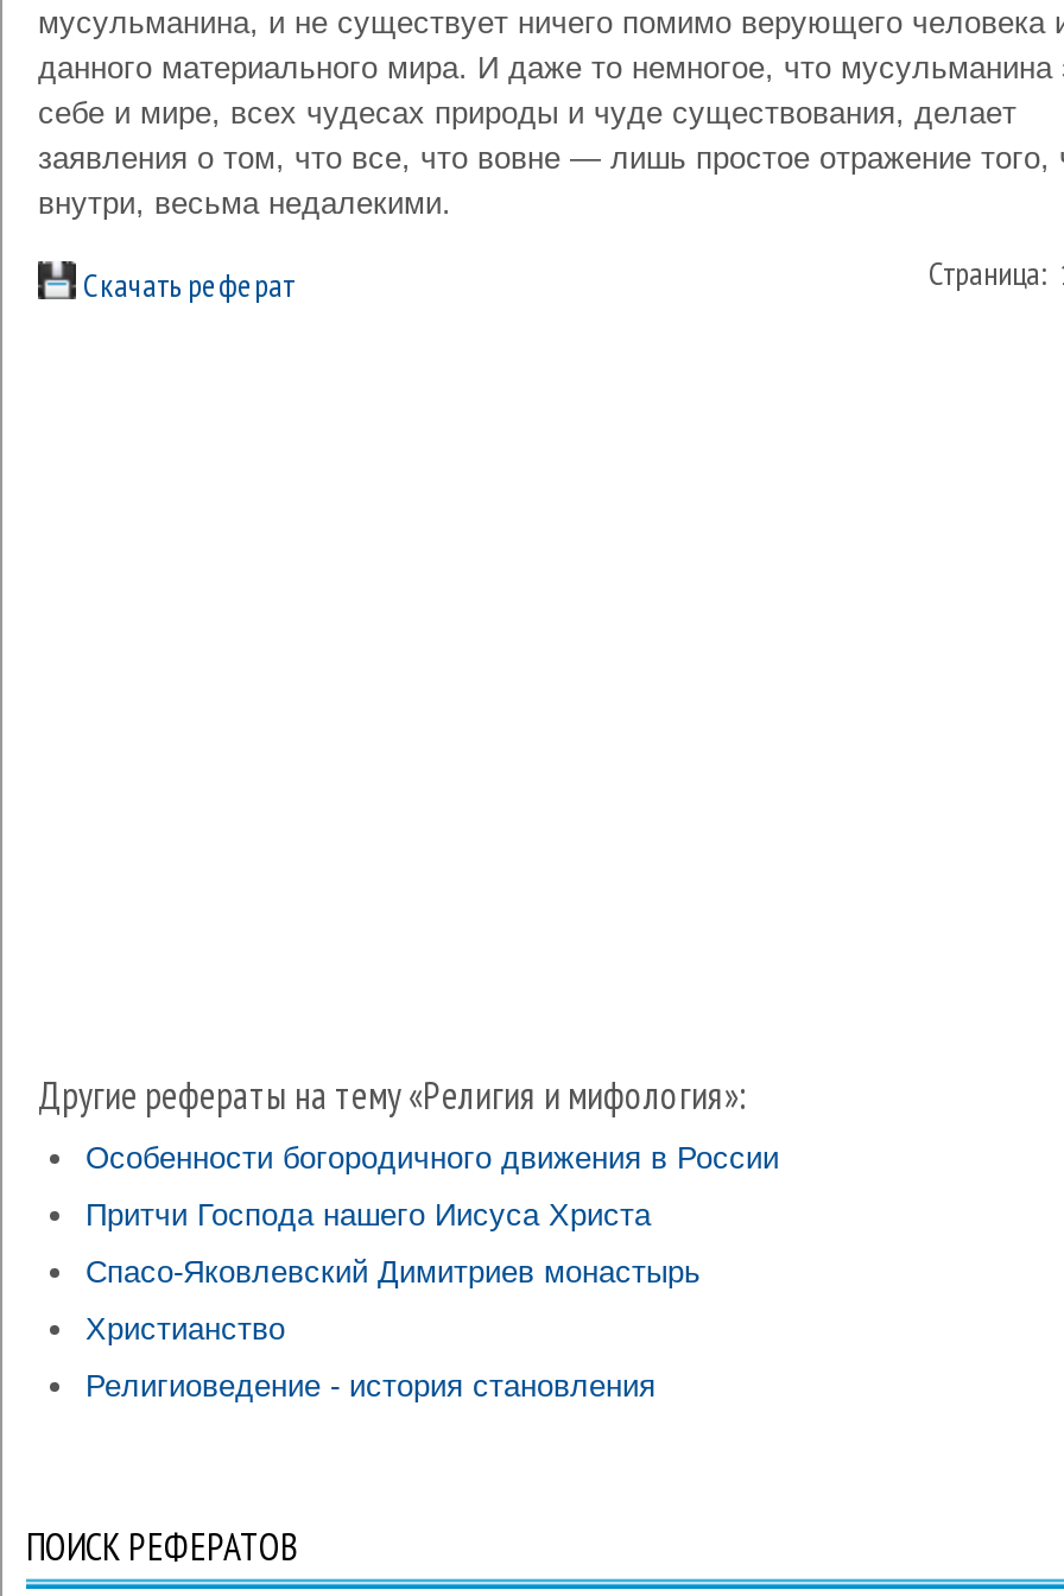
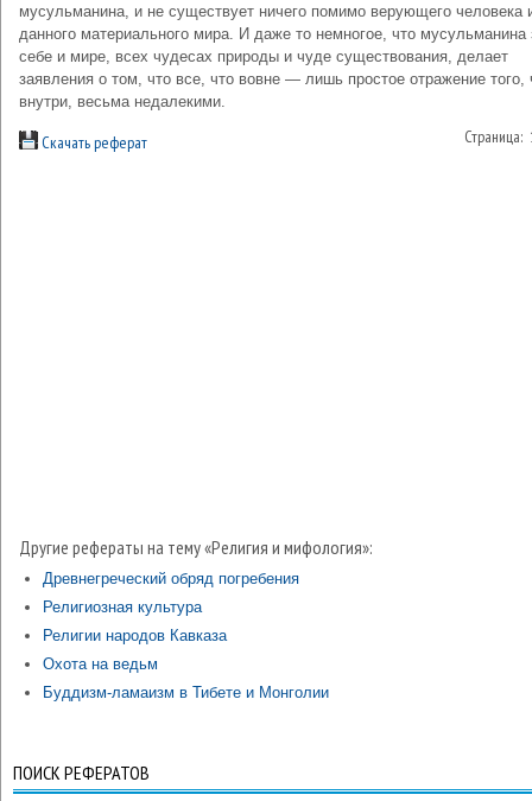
[85,1140,779,1176] Особенности богородичного движения в России -> [43,570,299,587] Древнегреческий обряд погребения
[85,1197,651,1233] Притчи Господа нашего Иисуса Христа -> [43,598,202,616] Религиозная культура
[85,1254,701,1290] Спасо-Яковлевский Димитриев монастырь -> [43,627,227,644] Религии народов Кавказа
[85,1311,285,1347] Христианство -> [43,655,158,673] Охота на ведьм
[85,1368,655,1404] Религиоведение - история становления -> [43,684,329,701] Буддизм-ламаизм в Тибете и Монголии

